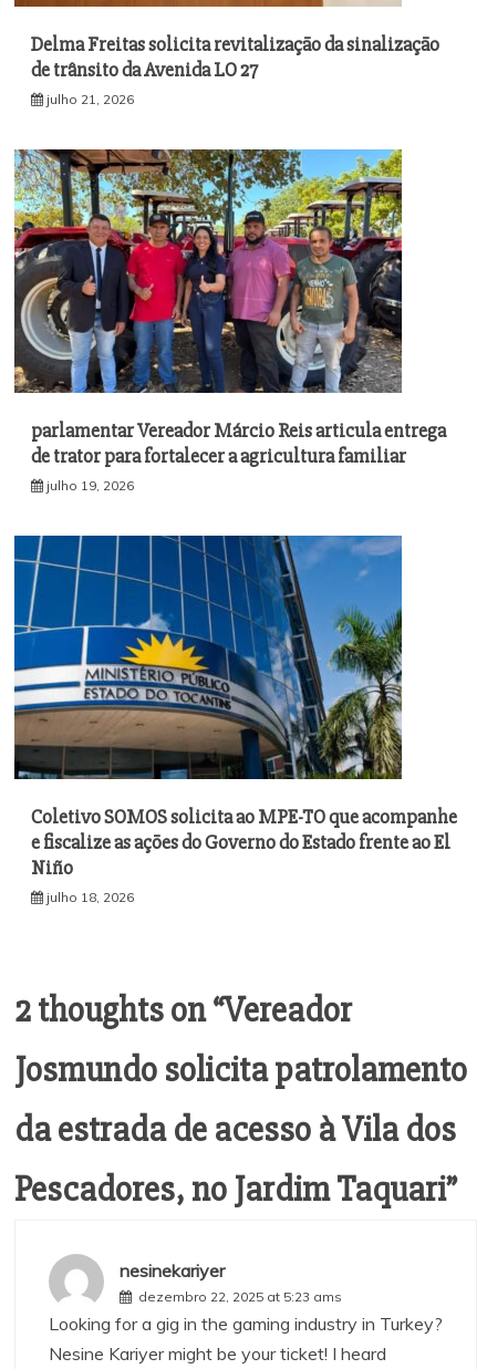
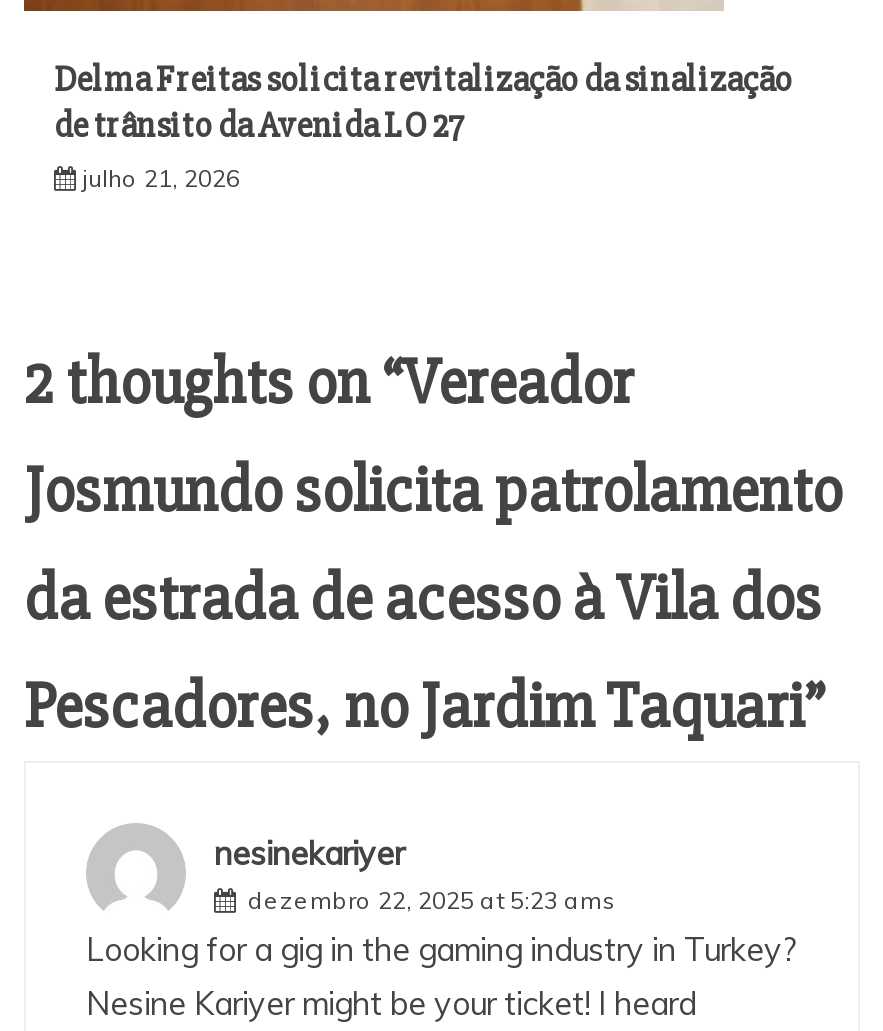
[13,148,446,494] [image] | parlamentar Vereador Márcio Reis articula entrega | de trator para fortalecer a agricultura familiar | julho 19, 2026 -> none
[13,535,457,906] [image] | Coletivo SOMOS solicita ao MPE-TO que acompanhe | e fiscalize as ações do Governo do Estado frente ao El | Niño | julho 18, 2026 -> none

